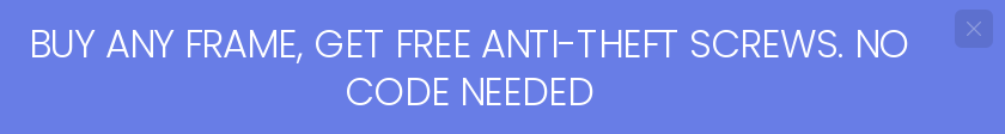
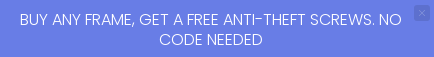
[29,17,909,72] BUY ANY FRAME, GET FREE ANTI-THEFT SCREWS. NO -> [20,8,402,31] BUY ANY FRAME, GET A FREE ANTI-THEFT SCREWS. NO

